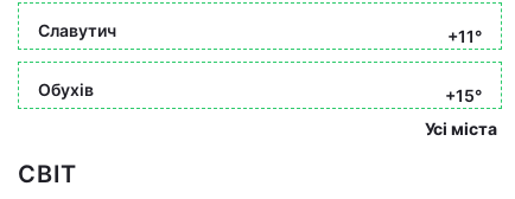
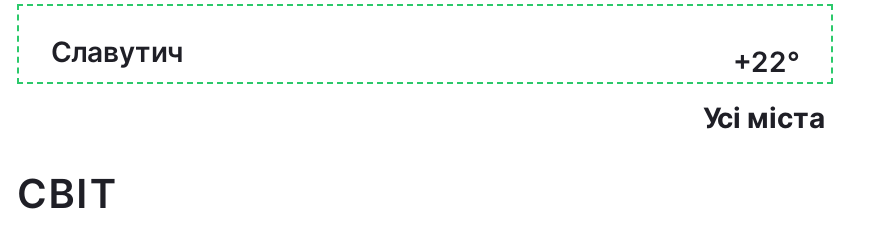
[38,26,482,105] +11° | Обухів | +15° -> [733,44,799,78] +22°

